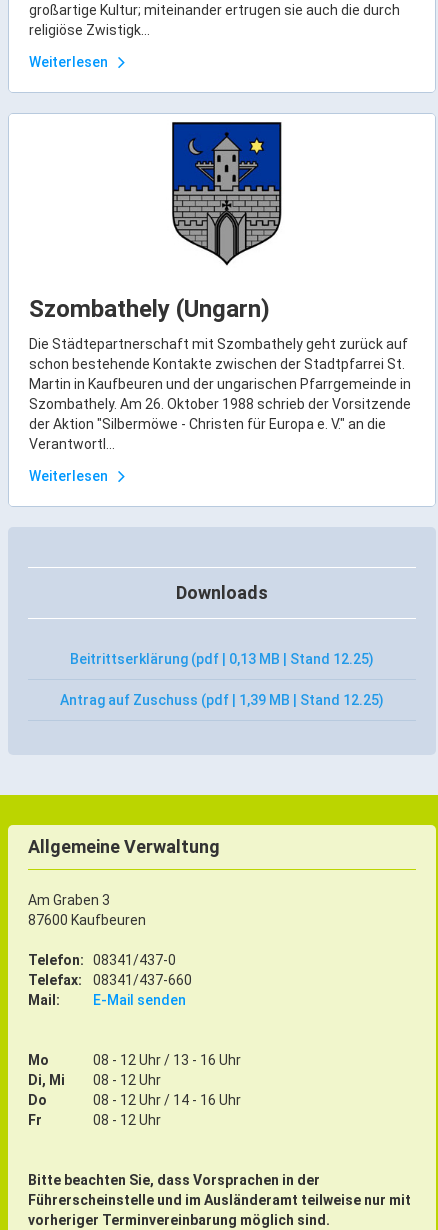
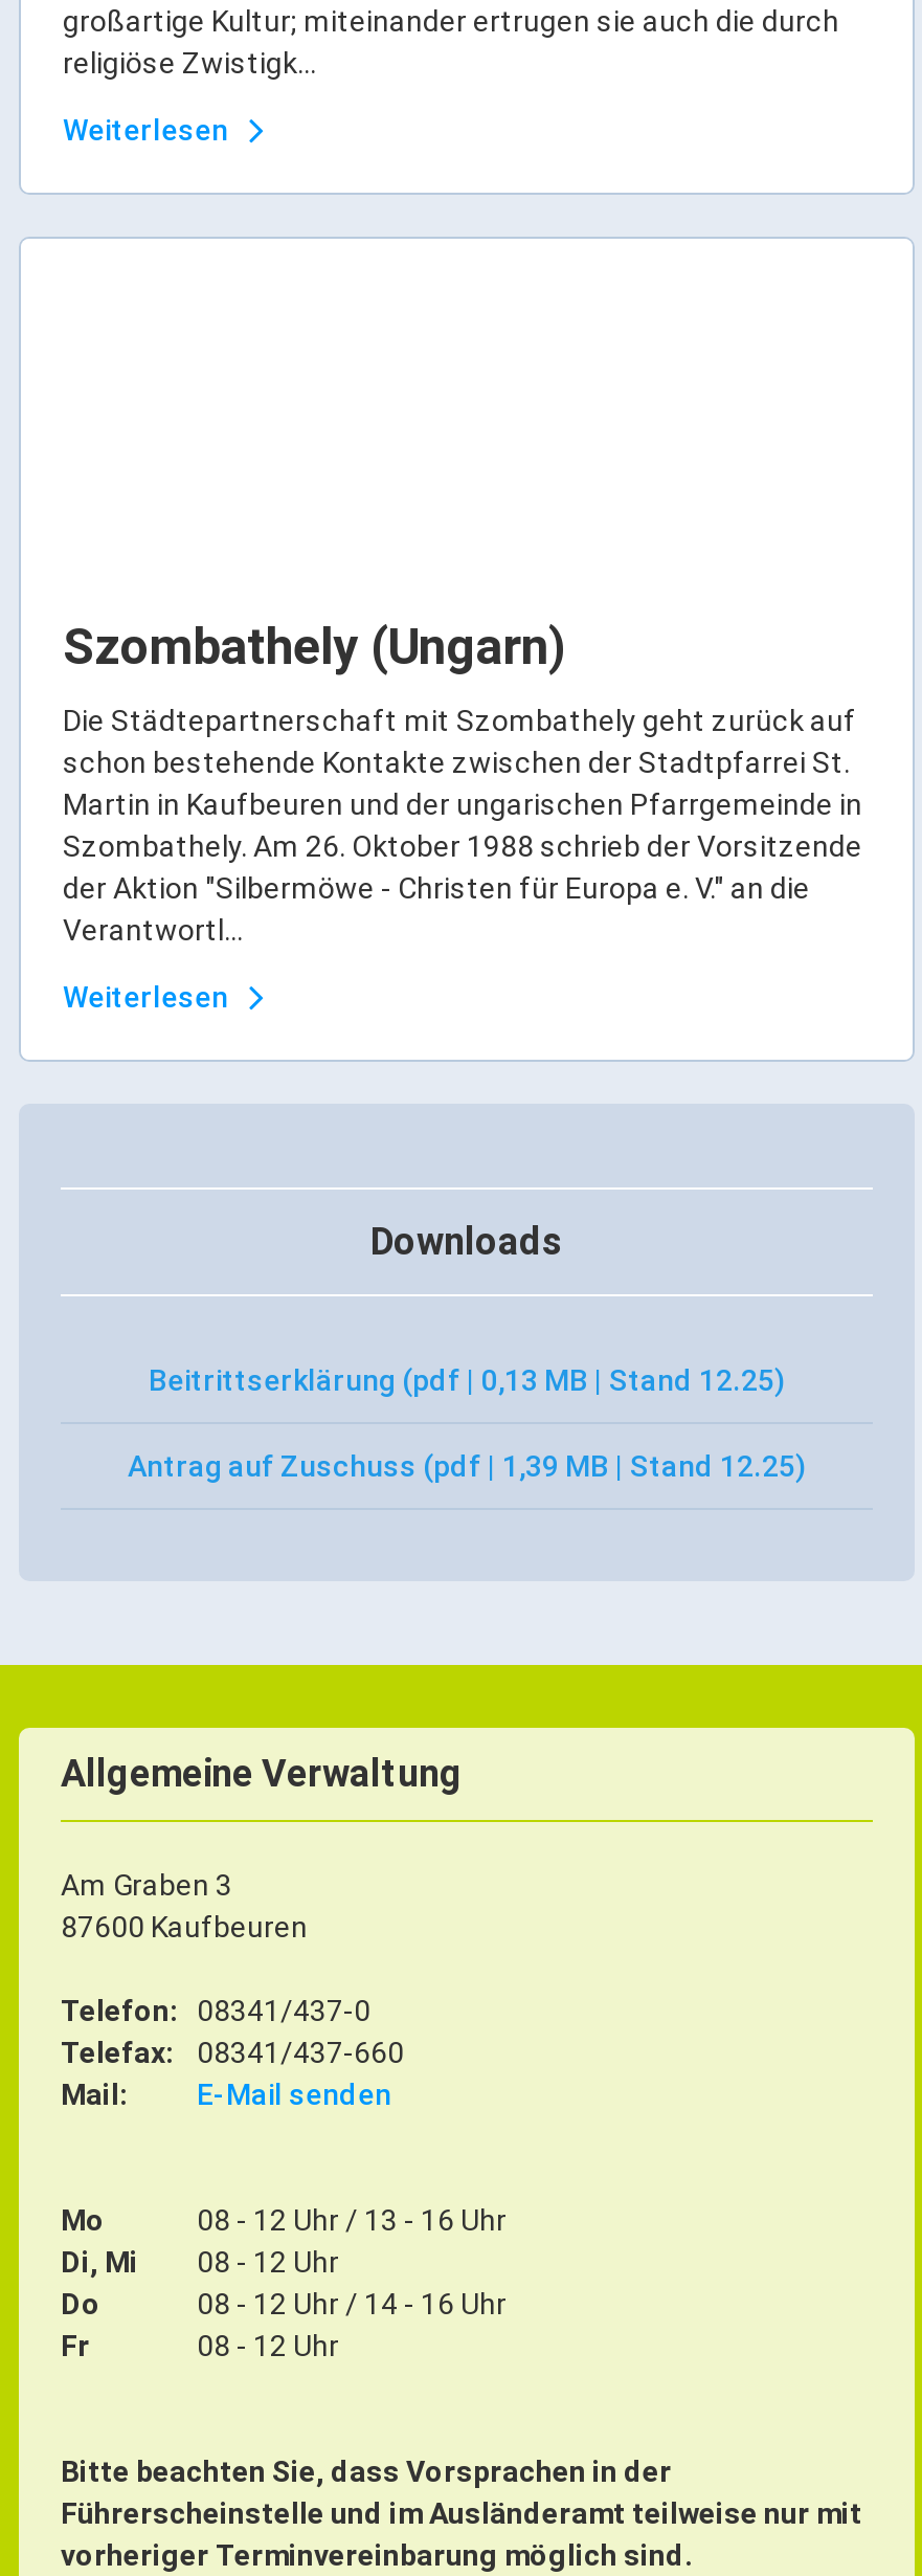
[171,121,283,266] [image] -> none

